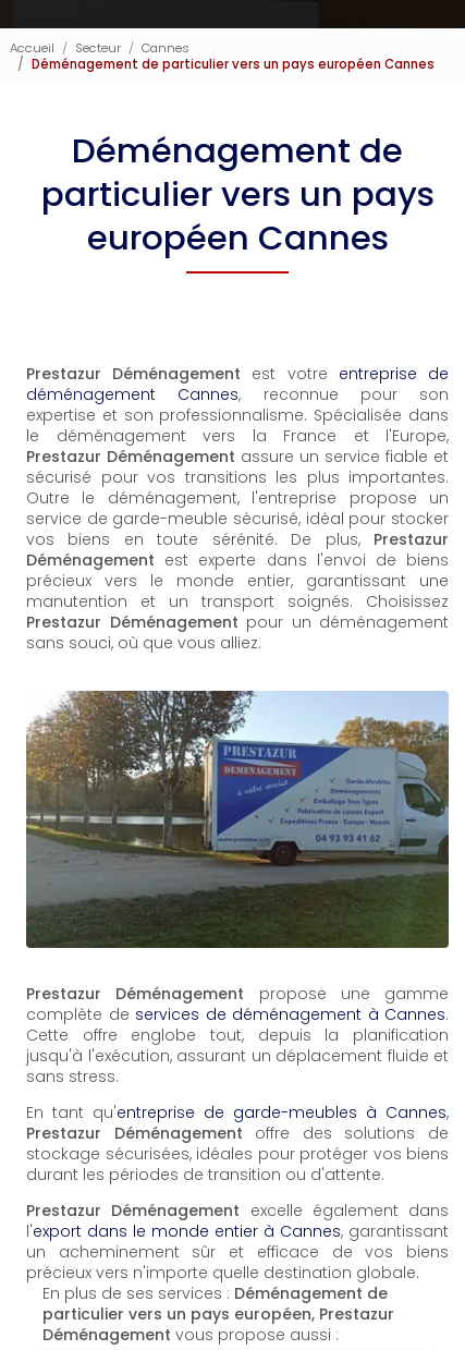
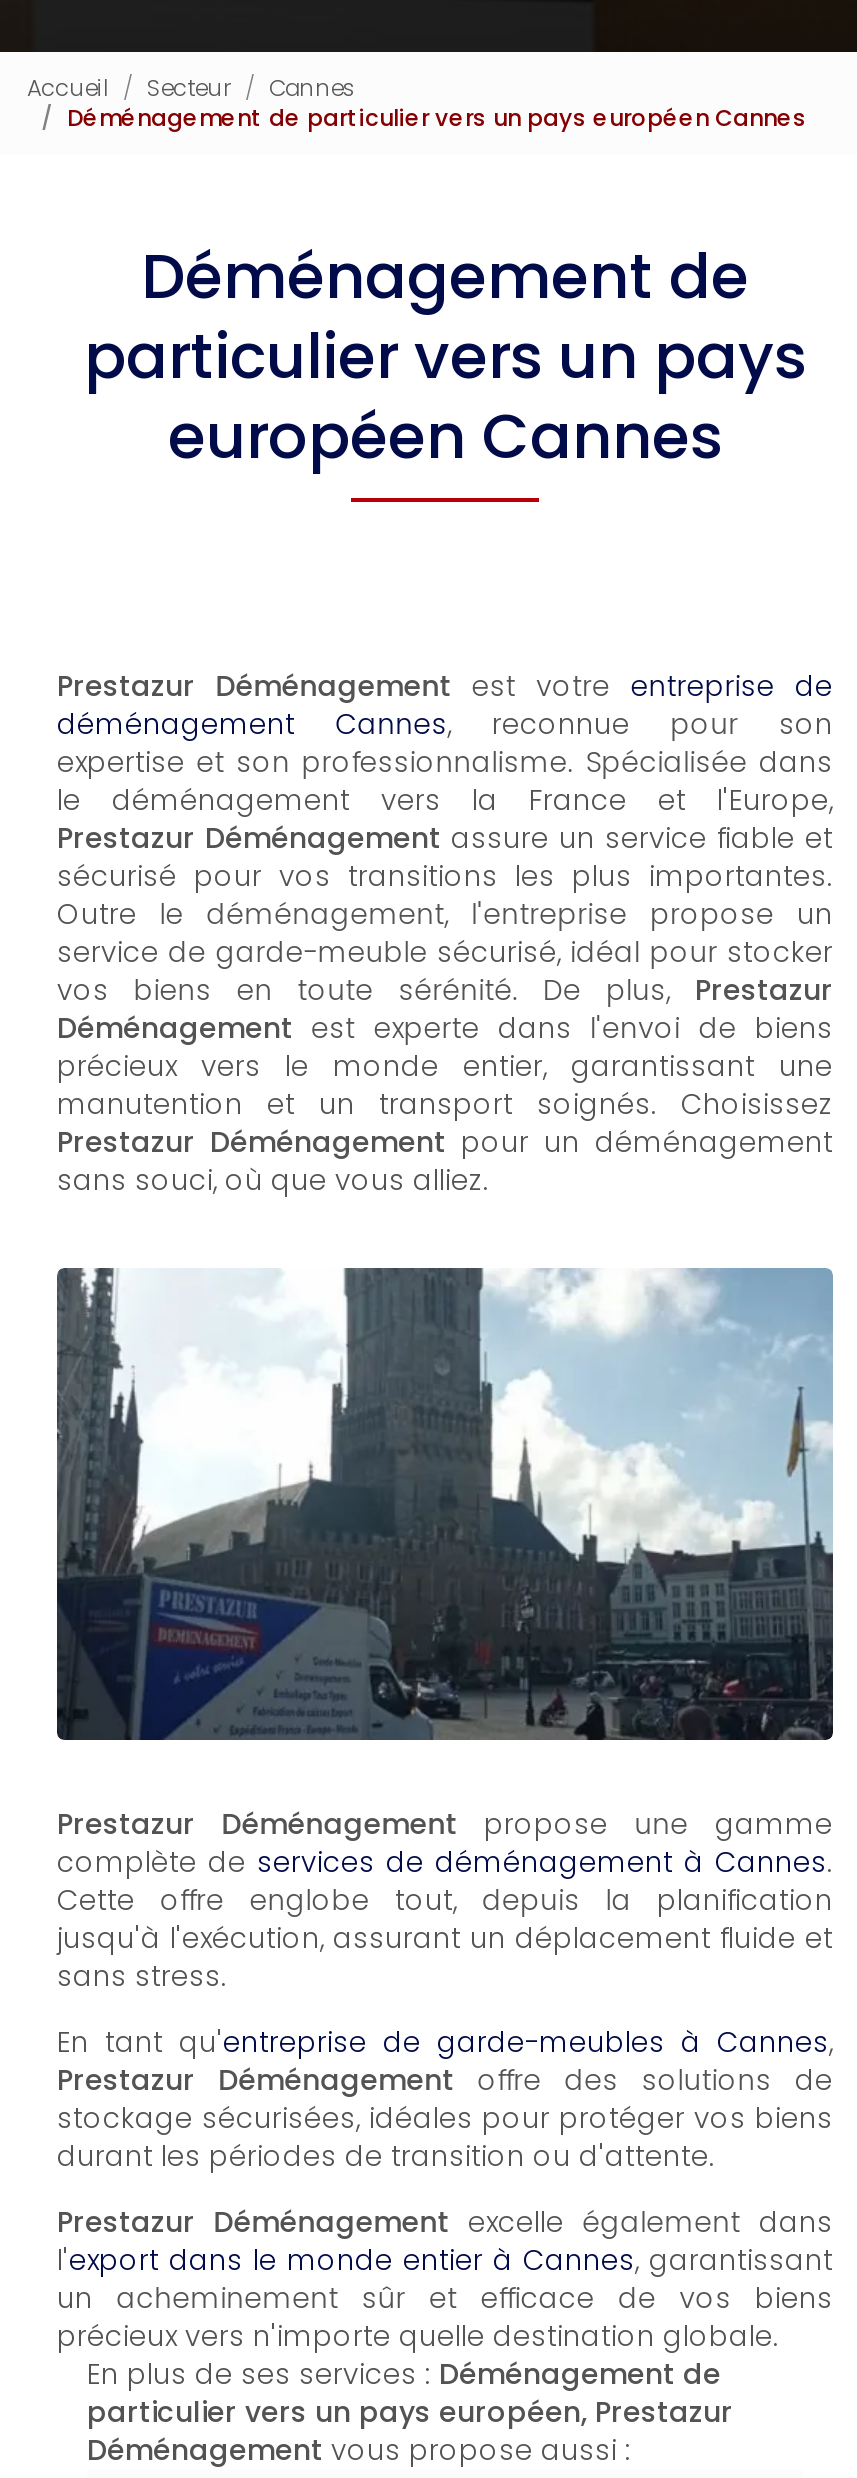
[25,690,450,948] [image] -> [55,1266,833,1740] [image]

